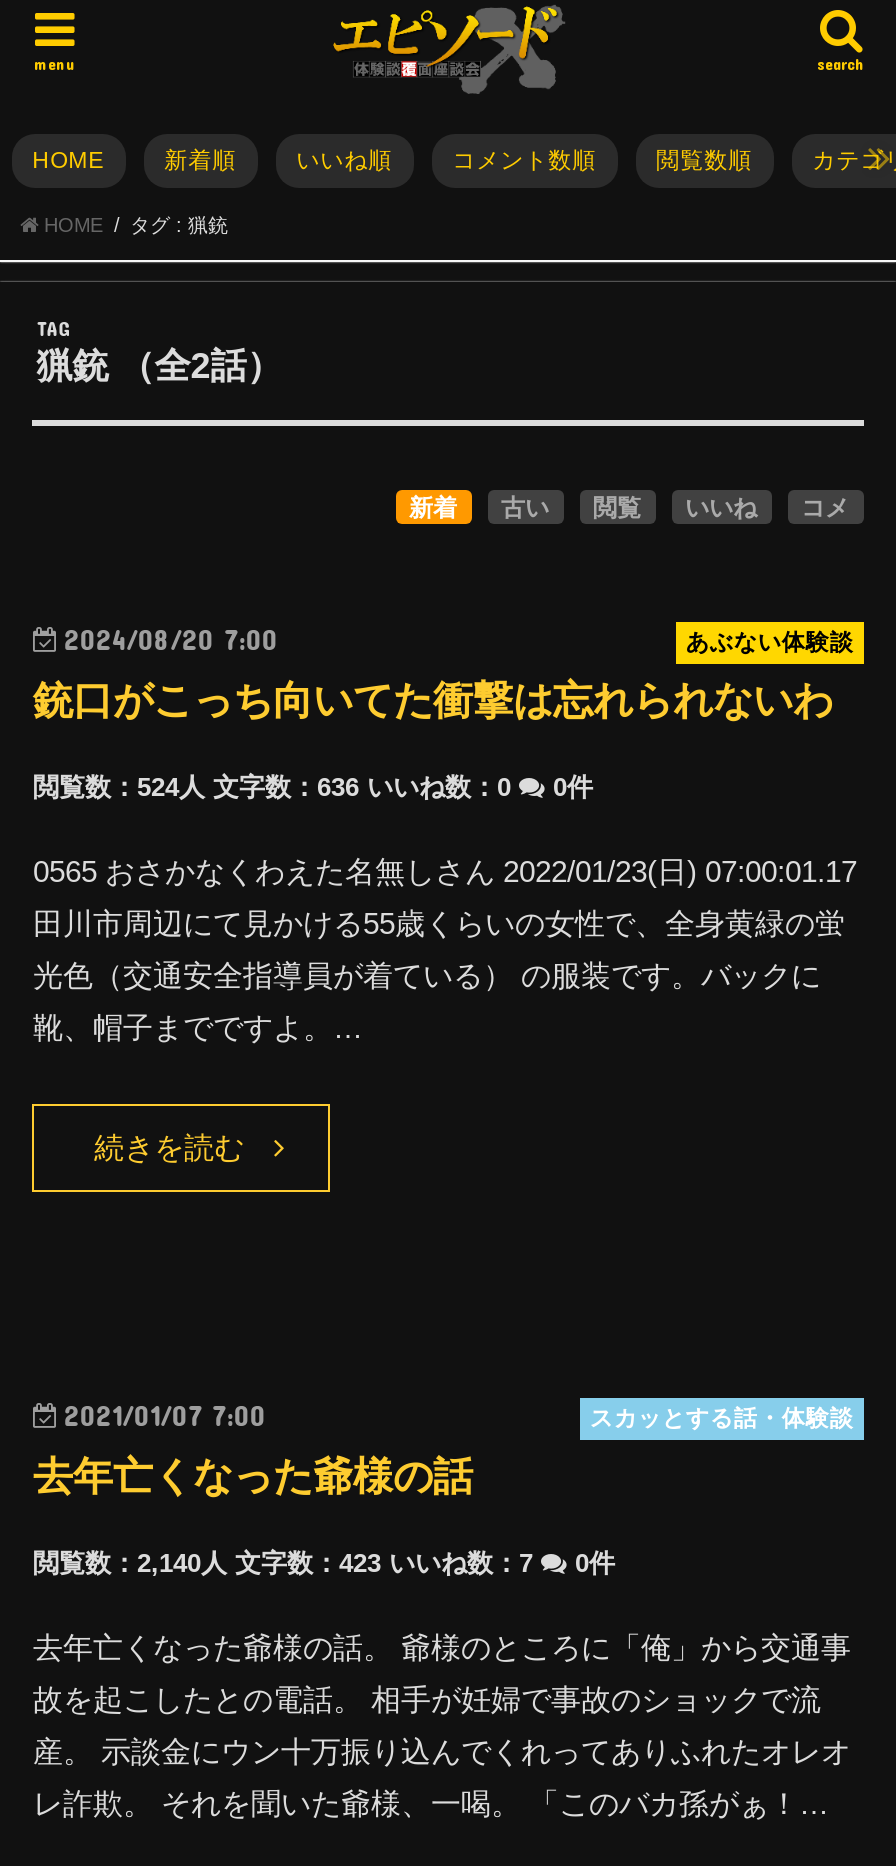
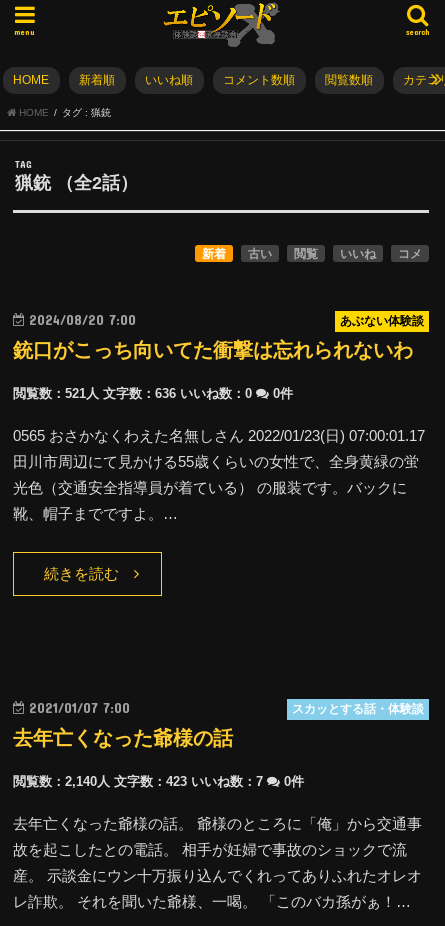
[33,773,511,803] 閲覧数：524人 文字数：636 いいね数：0 -> [13,386,252,401] 閲覧数：521人 文字数：636 いいね数：0

